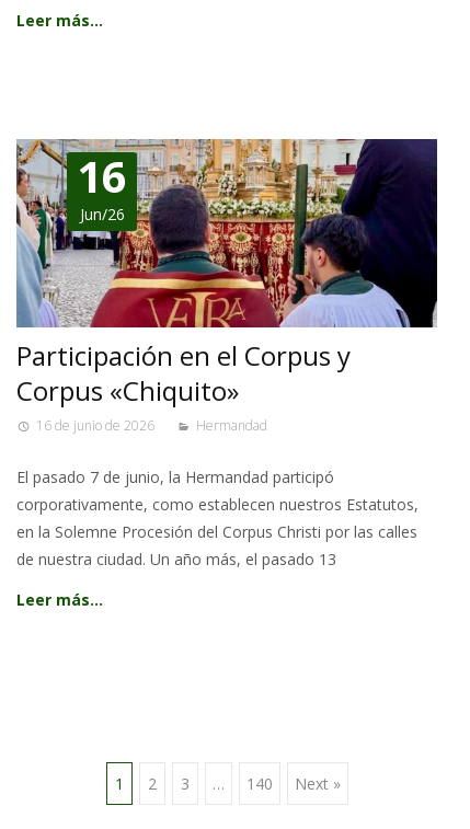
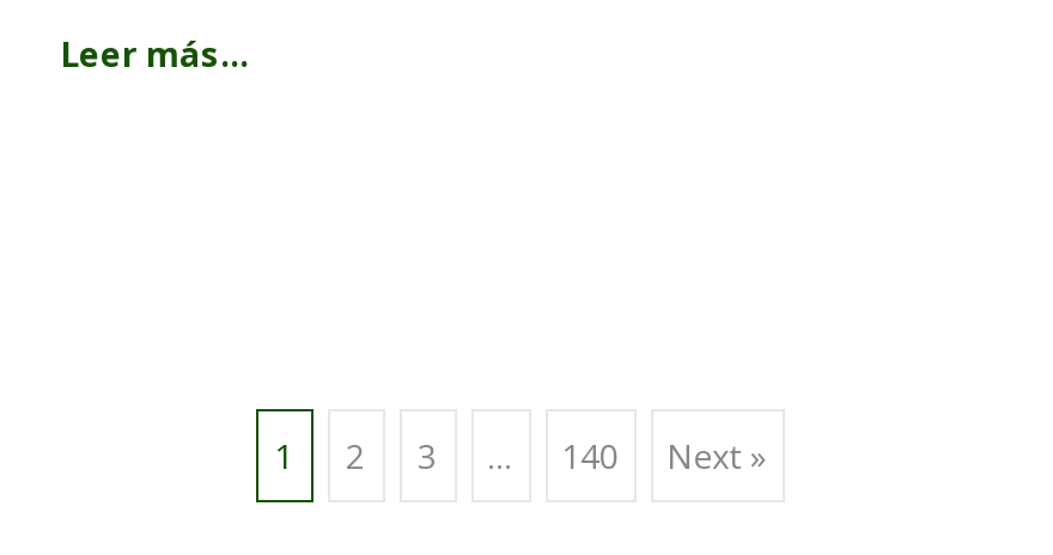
[77,146,127,224] 16 | Jun/26 -> none
[16,337,419,610] Participación en el Corpus y | Corpus «Chiquito» | 16 de junio de 2026 | Hermandad | El pasado 7 de junio, la Hermandad participó | corporativamente, como establecen nuestros Estatutos, | en la Solemne Procesión del Corpus Christi por las calles | de nuestra ciudad. Un año más, el pasado 13 | Leer más… -> none

